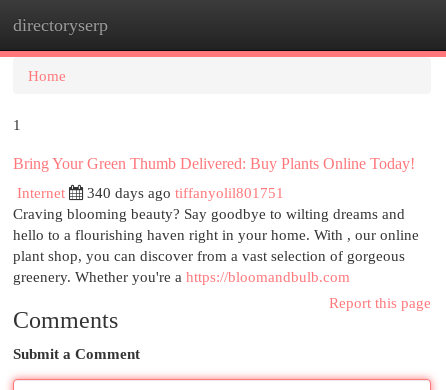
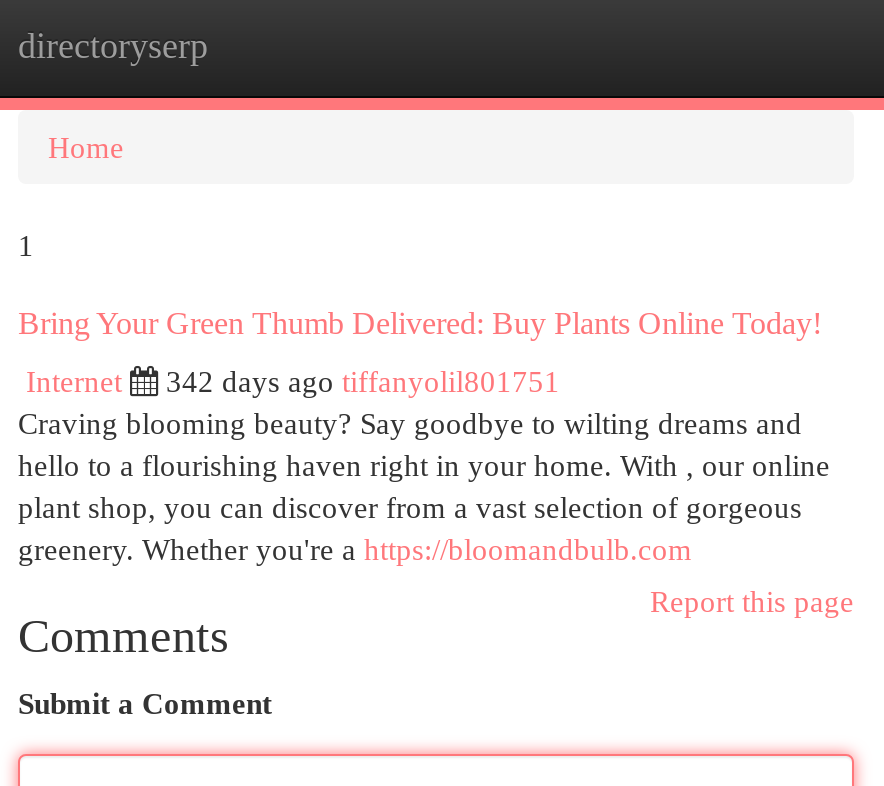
[87,184,284,201] 340 days ago tiffanyolil801751 -> [166,364,560,398] 342 days ago tiffanyolil801751

